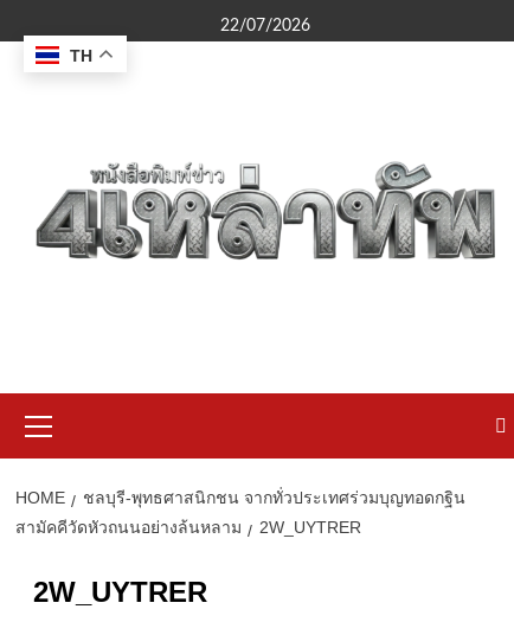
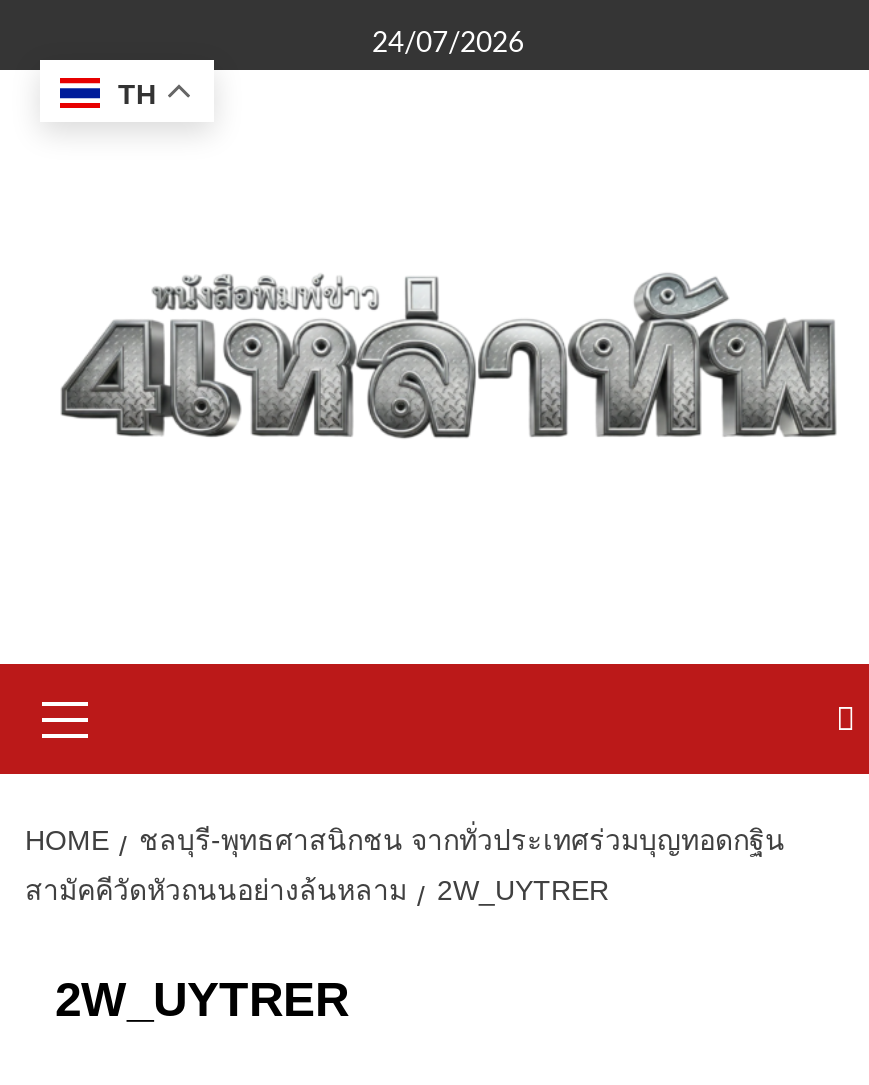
[220,18,310,34] 22/07/2026 -> [372,30,524,58] 24/07/2026

